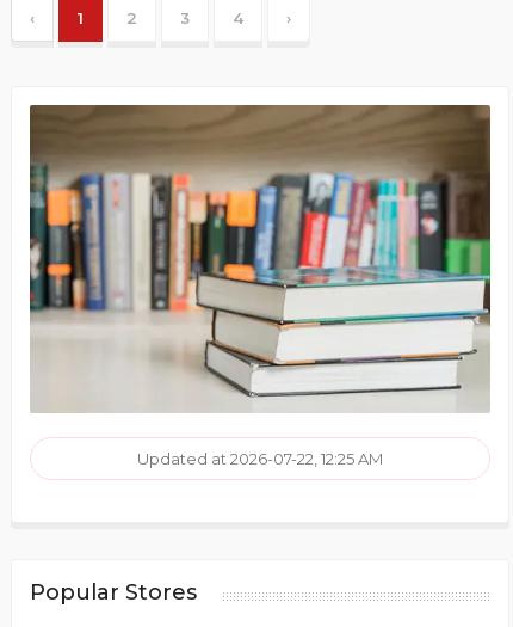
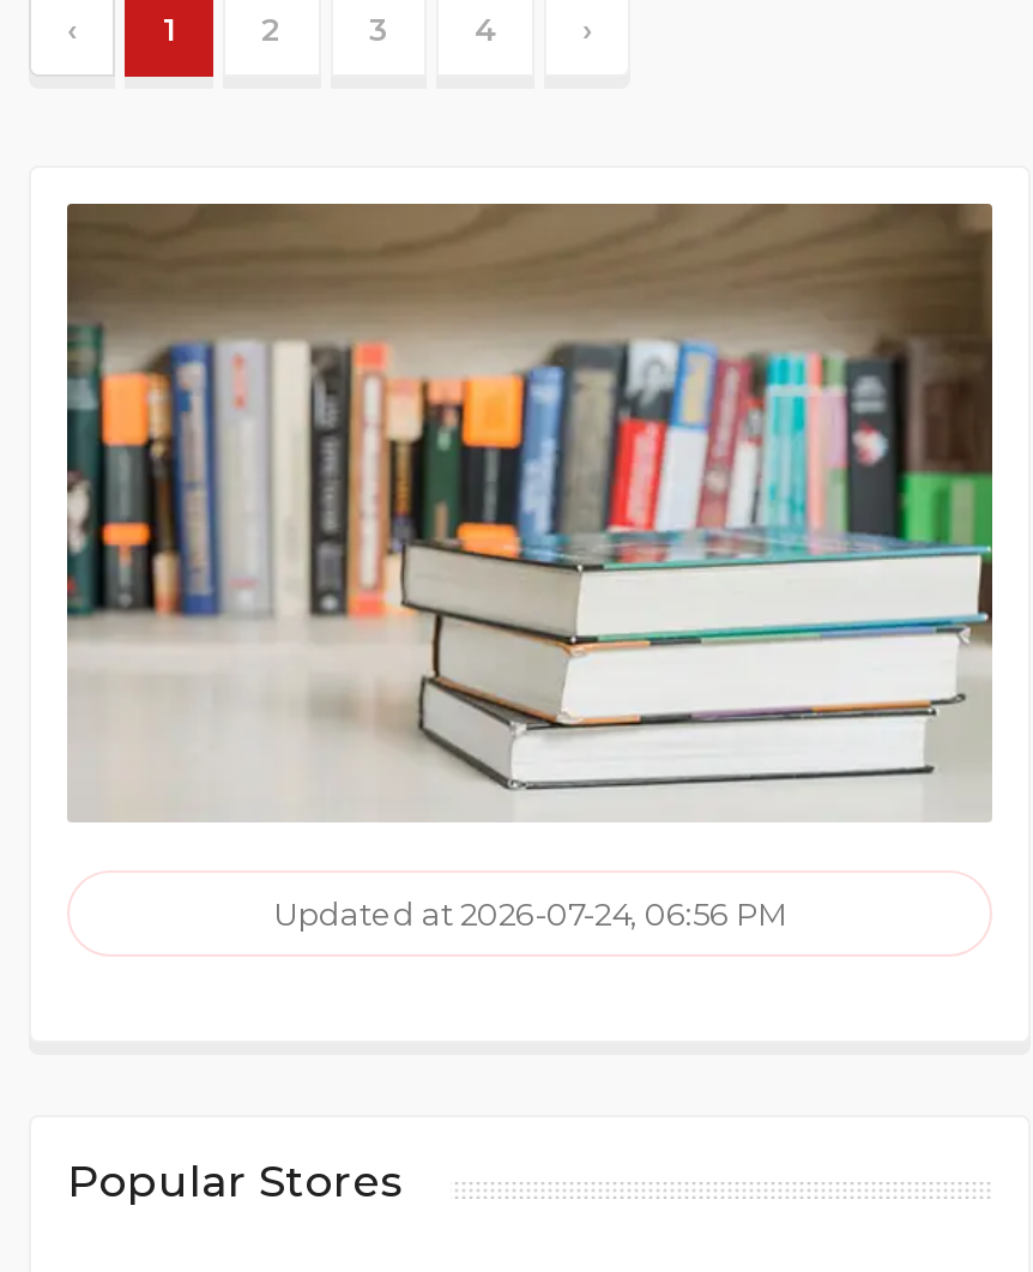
[137,449,383,468] Updated at 2026-07-22, 12:25 AM -> [273,895,786,933] Updated at 2026-07-24, 06:56 PM

